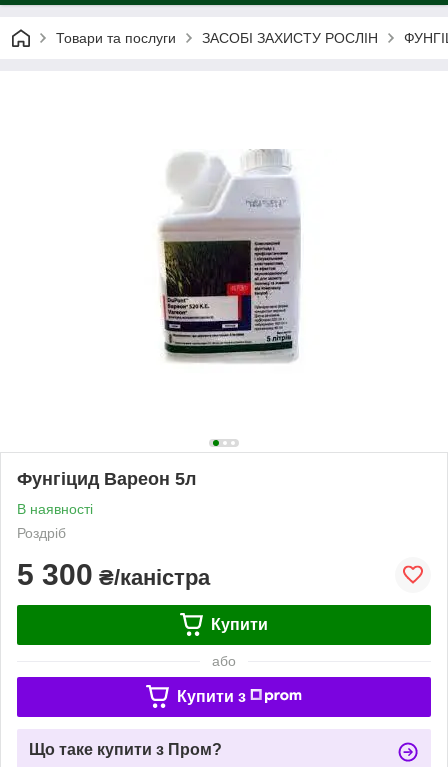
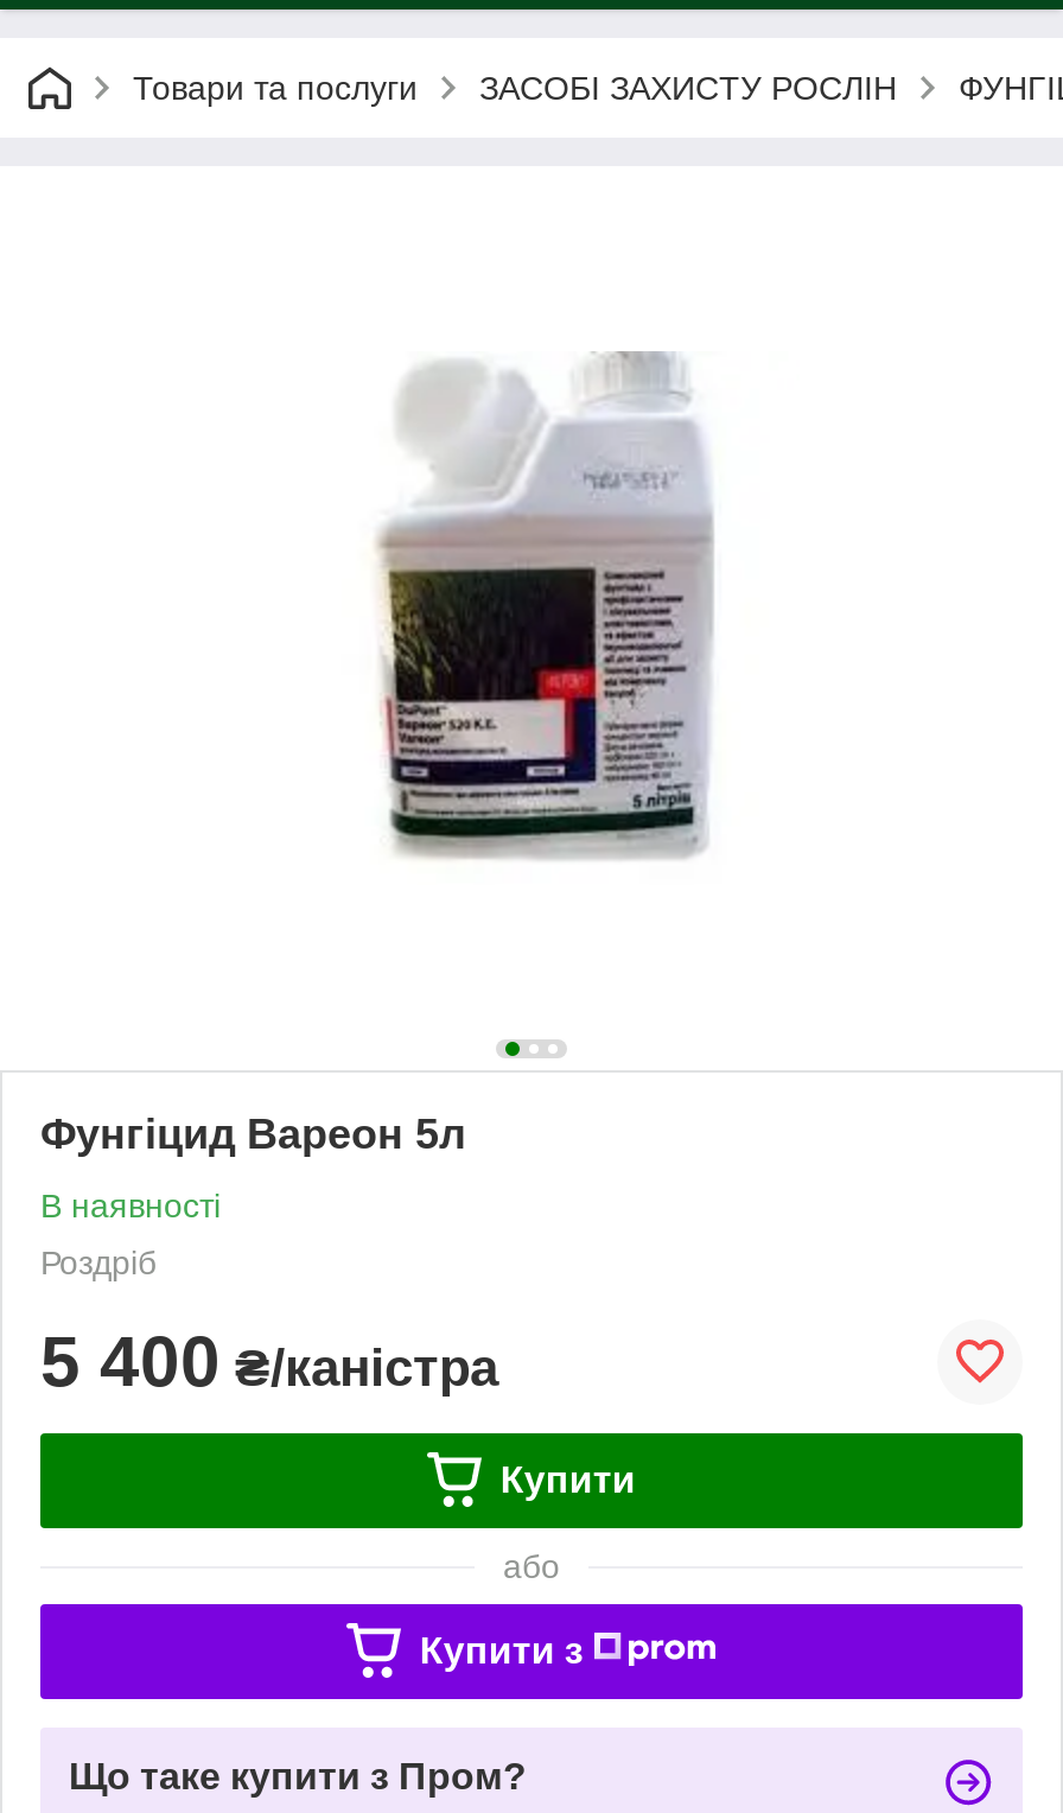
[17,558,210,591] 5 300 ₴/каністра -> [40,1321,498,1400] 5 400 ₴/каністра

